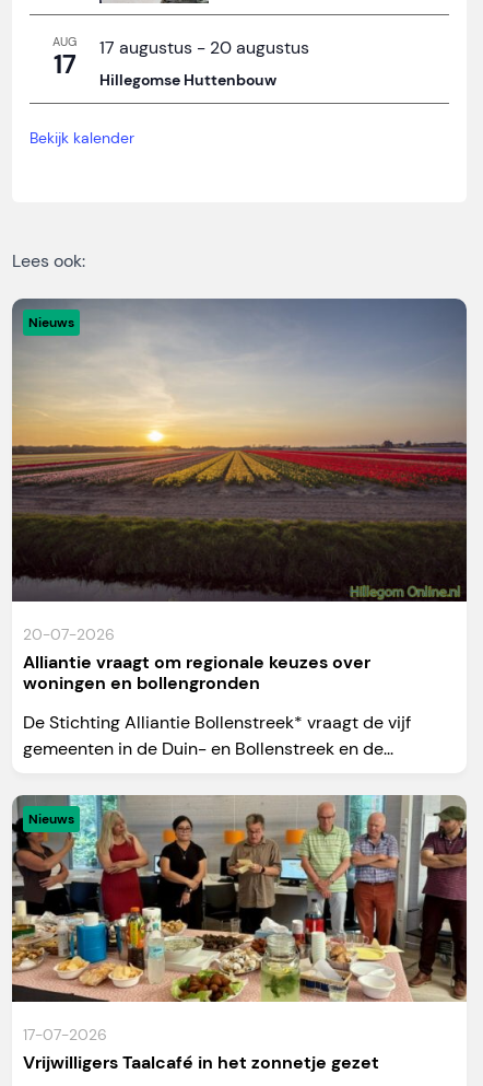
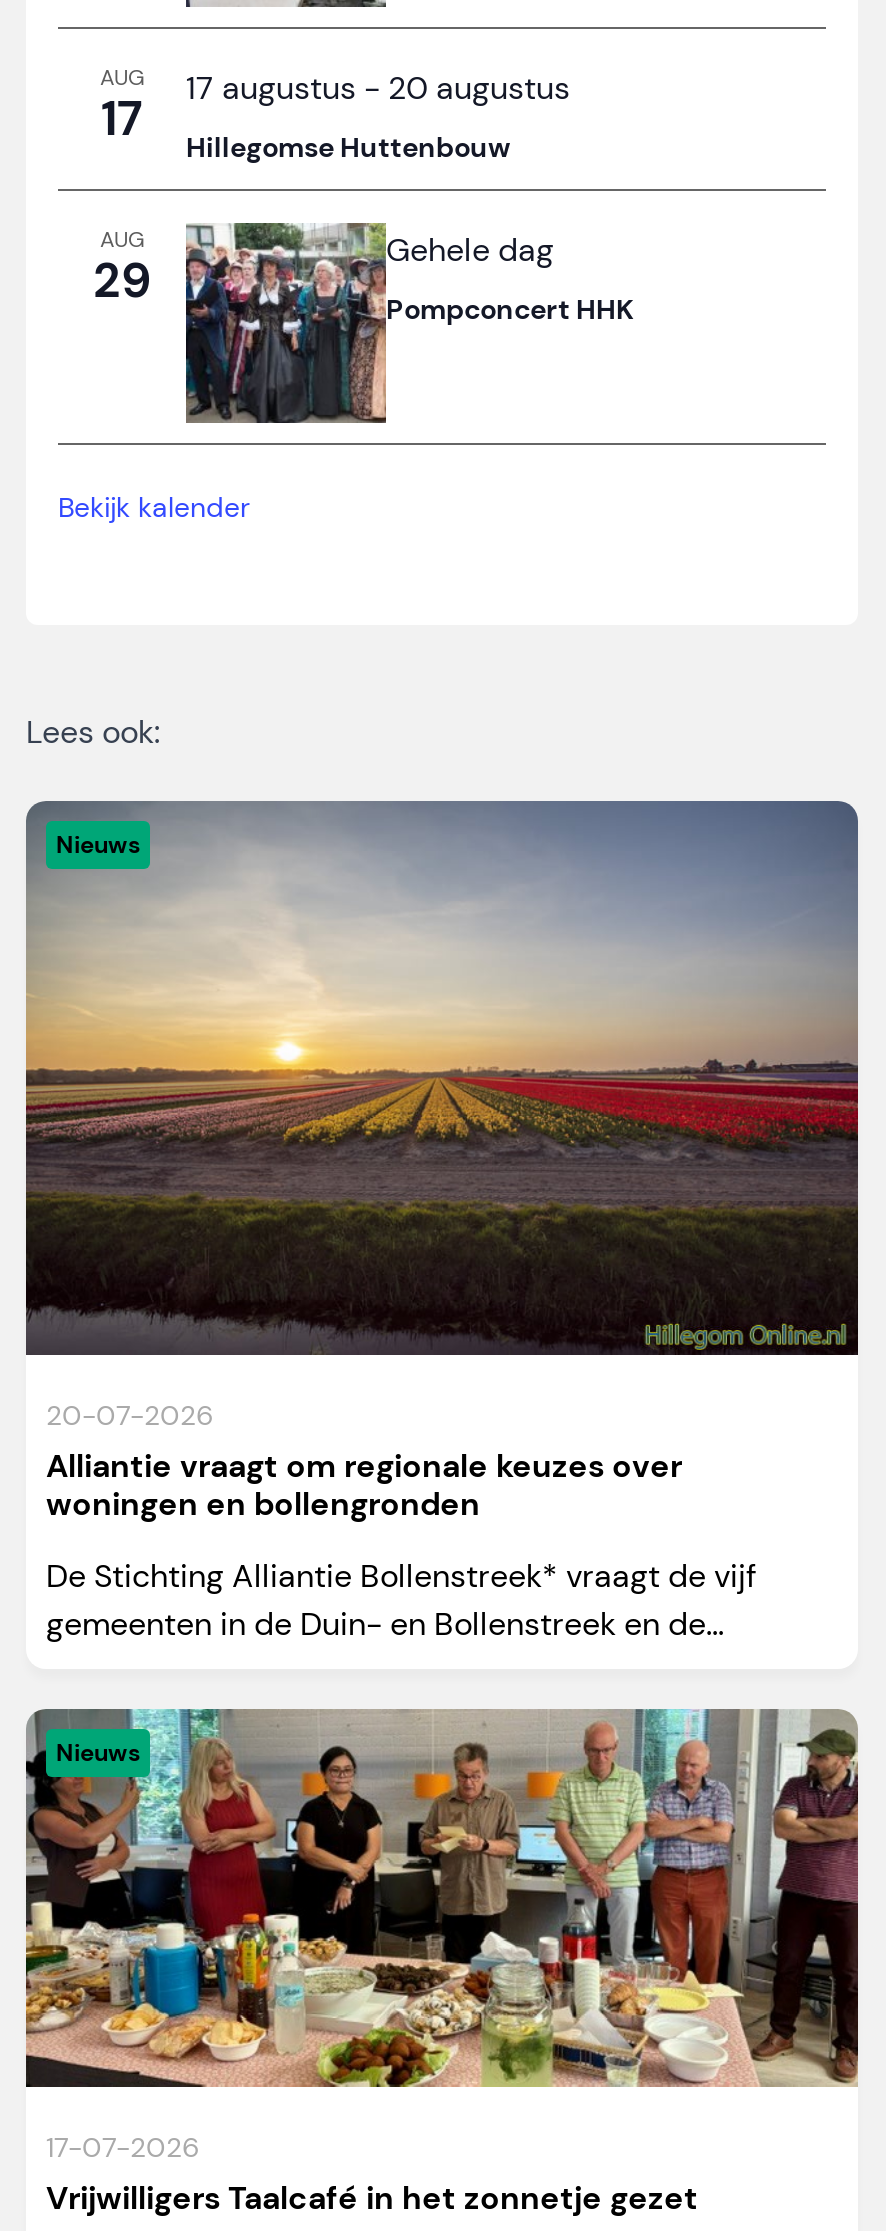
none -> [93,220,634,424] [image] | AUG | 29 | Gehele dag | Pompconcert HHK

